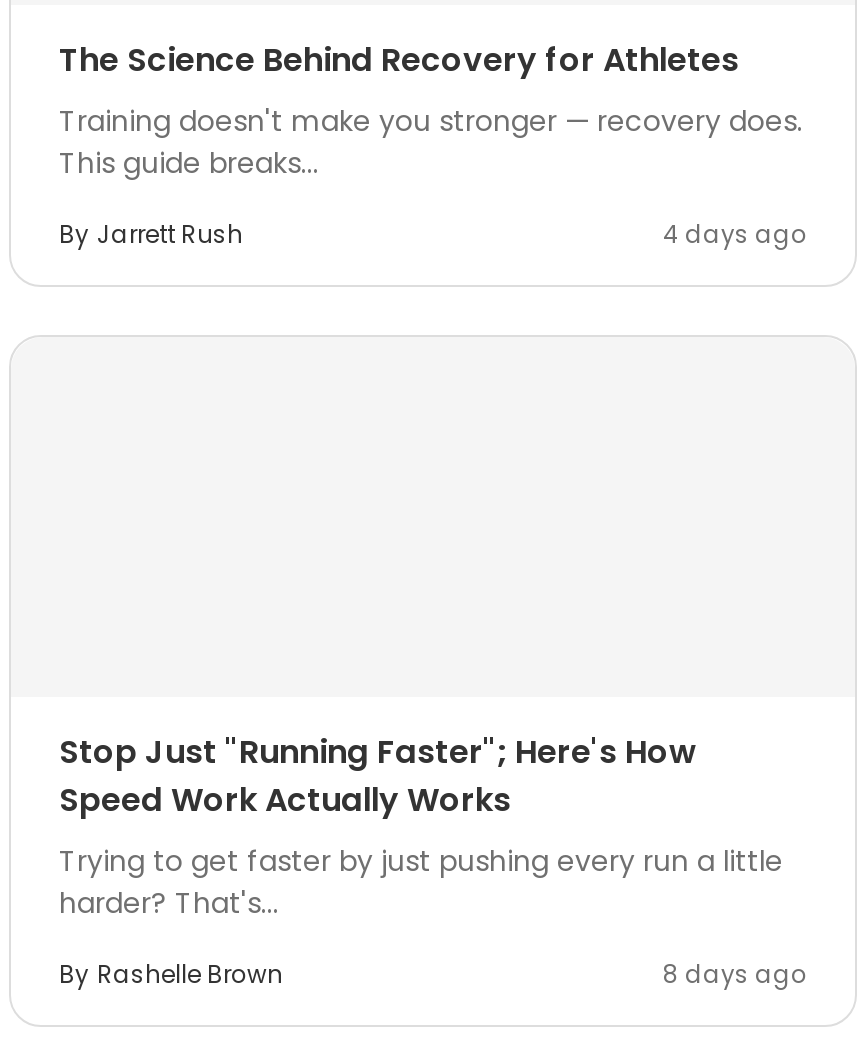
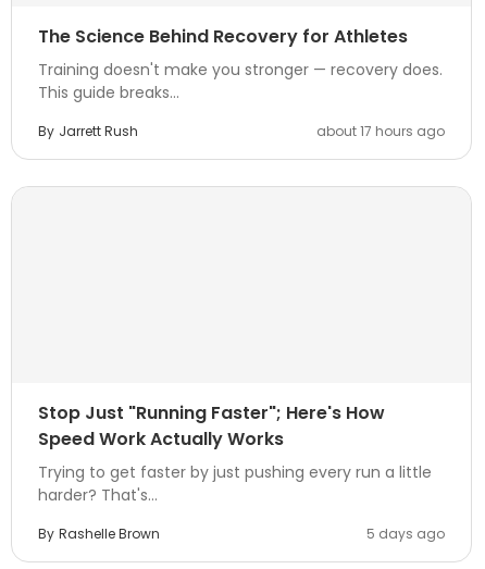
[663,217,807,251] 4 days ago -> [316,122,445,140] about 17 hours ago
[663,957,807,991] 8 days ago -> [366,524,445,543] 5 days ago

